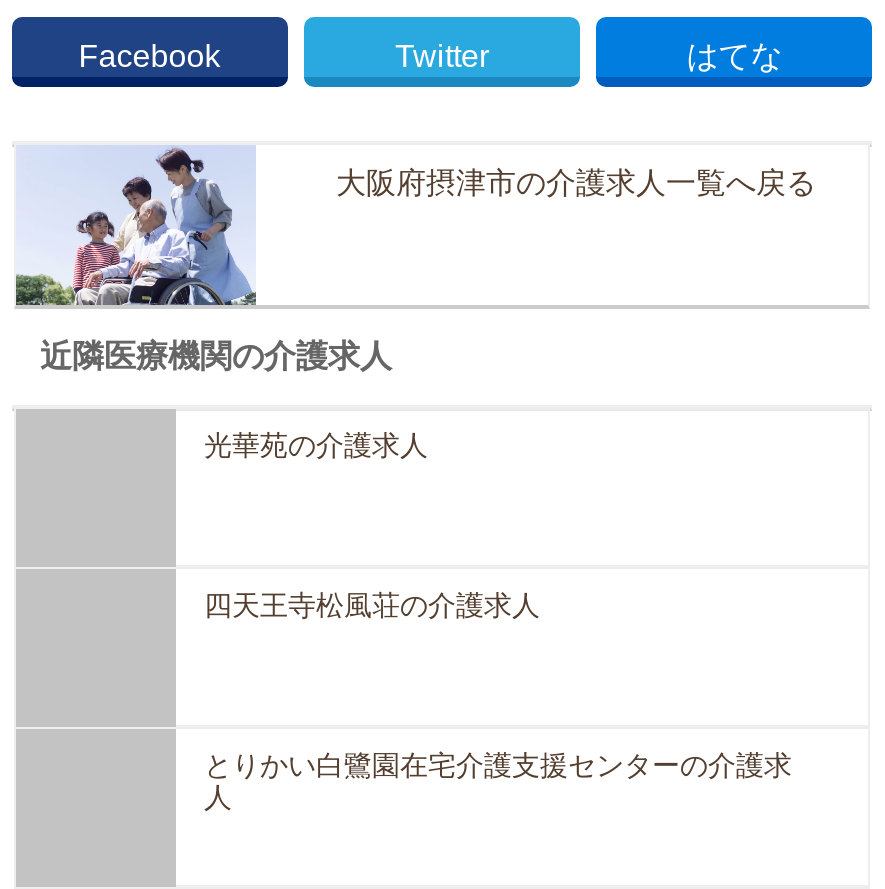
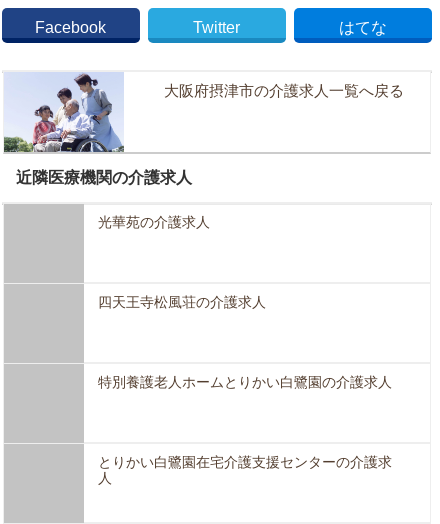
none -> [98,374,392,390] 特別養護老人ホームとりかい白鷺園の介護求人

